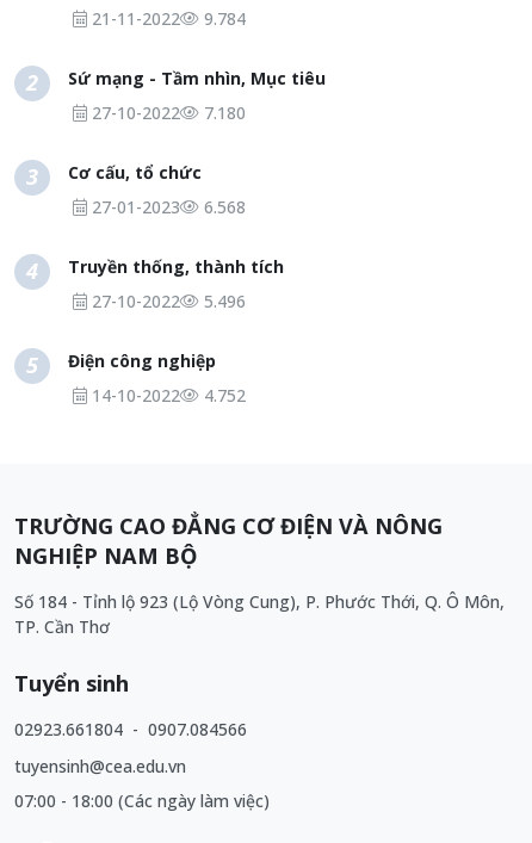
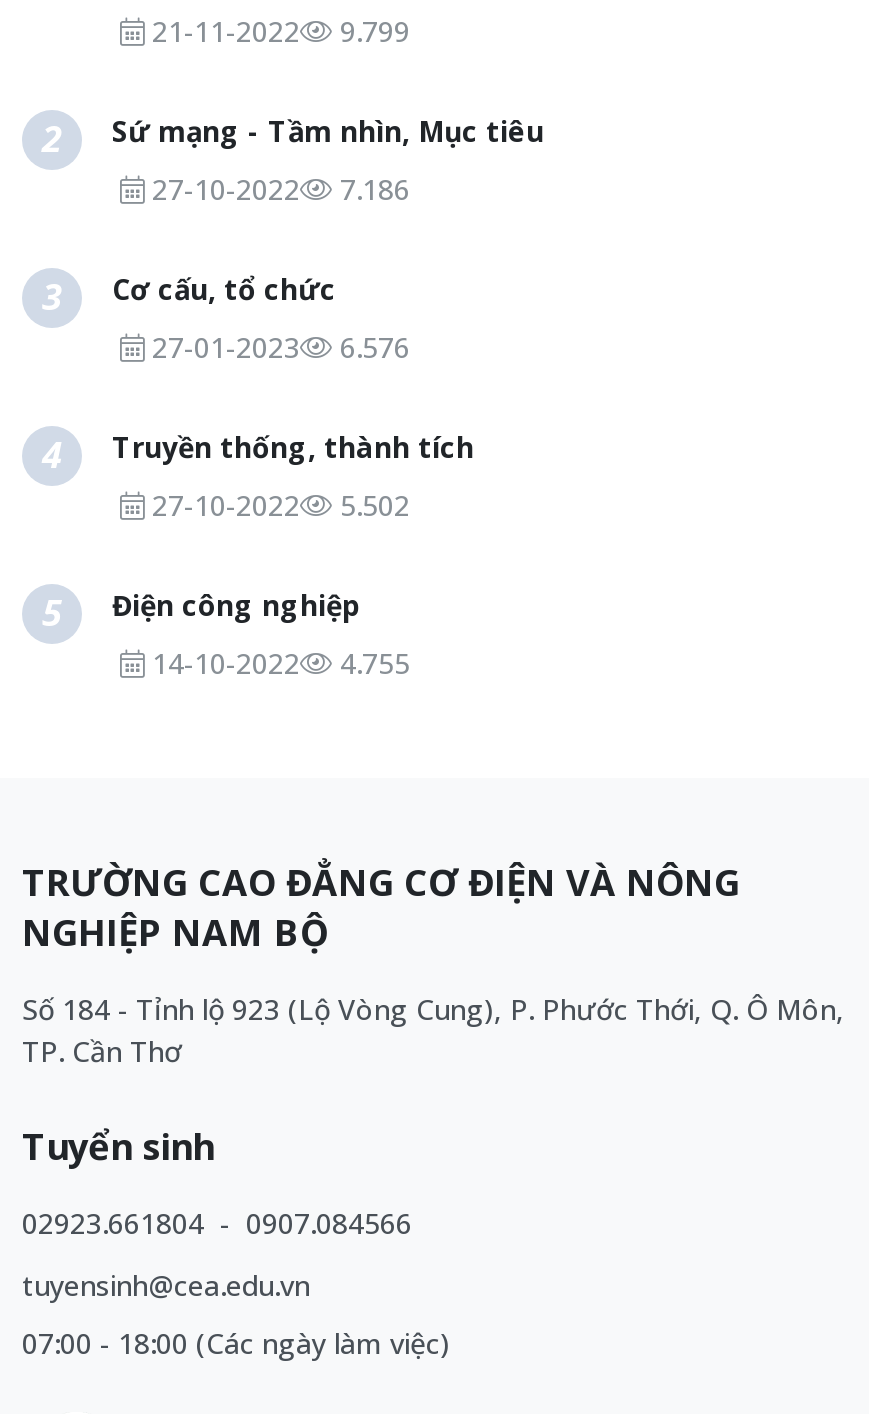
[87,7,246,29] 21-11-2022 9.784 -> [144,11,410,49] 21-11-2022 9.799
[87,101,246,123] 27-10-2022 7.180 -> [144,169,410,207] 27-10-2022 7.186
[87,195,246,218] 27-01-2023 6.568 -> [144,327,410,365] 27-01-2023 6.576
[87,289,246,312] 27-10-2022 5.496 -> [144,485,410,523] 27-10-2022 5.502
[87,383,246,406] 14-10-2022 4.752 -> [144,643,410,681] 14-10-2022 4.755

